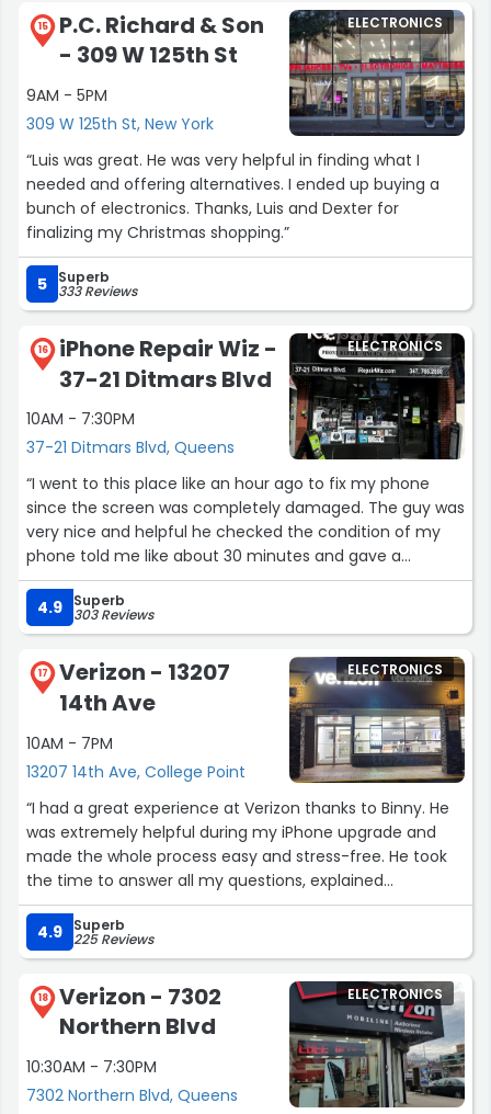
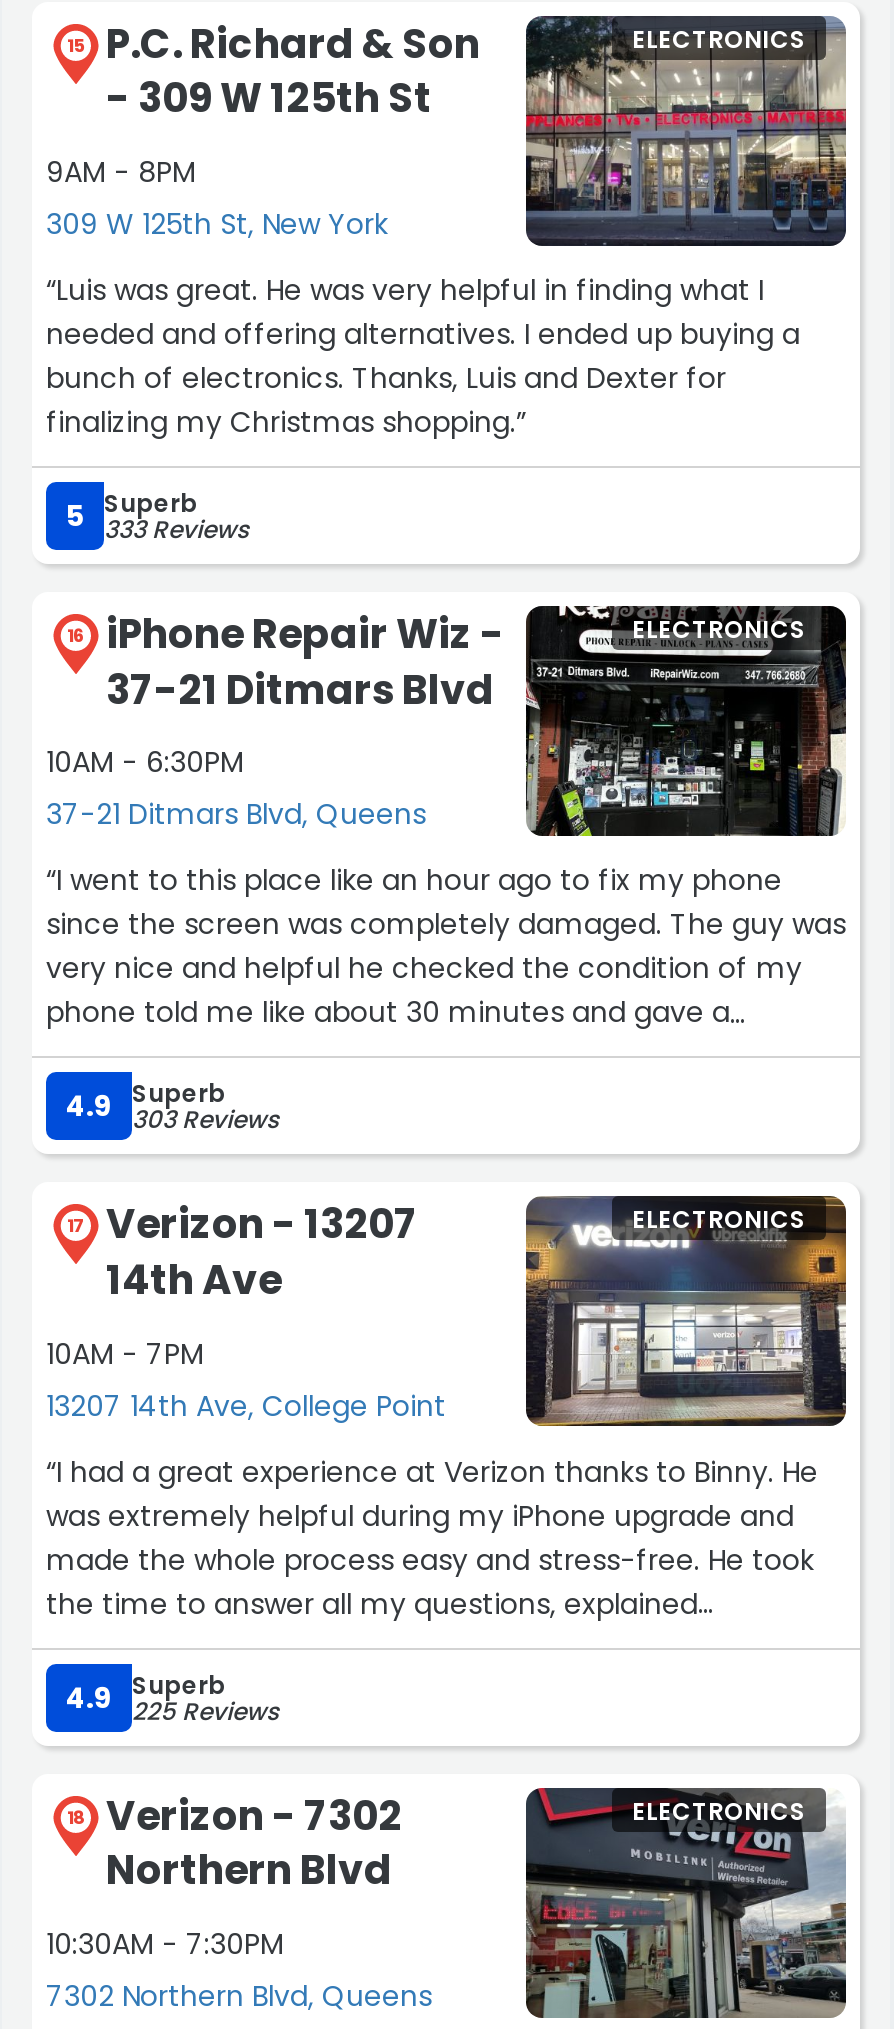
[26,84,107,106] 9AM - 5PM -> [46,152,196,192] 9AM - 8PM
[26,408,135,430] 10AM - 7:30PM -> [46,742,244,782] 10AM - 6:30PM

